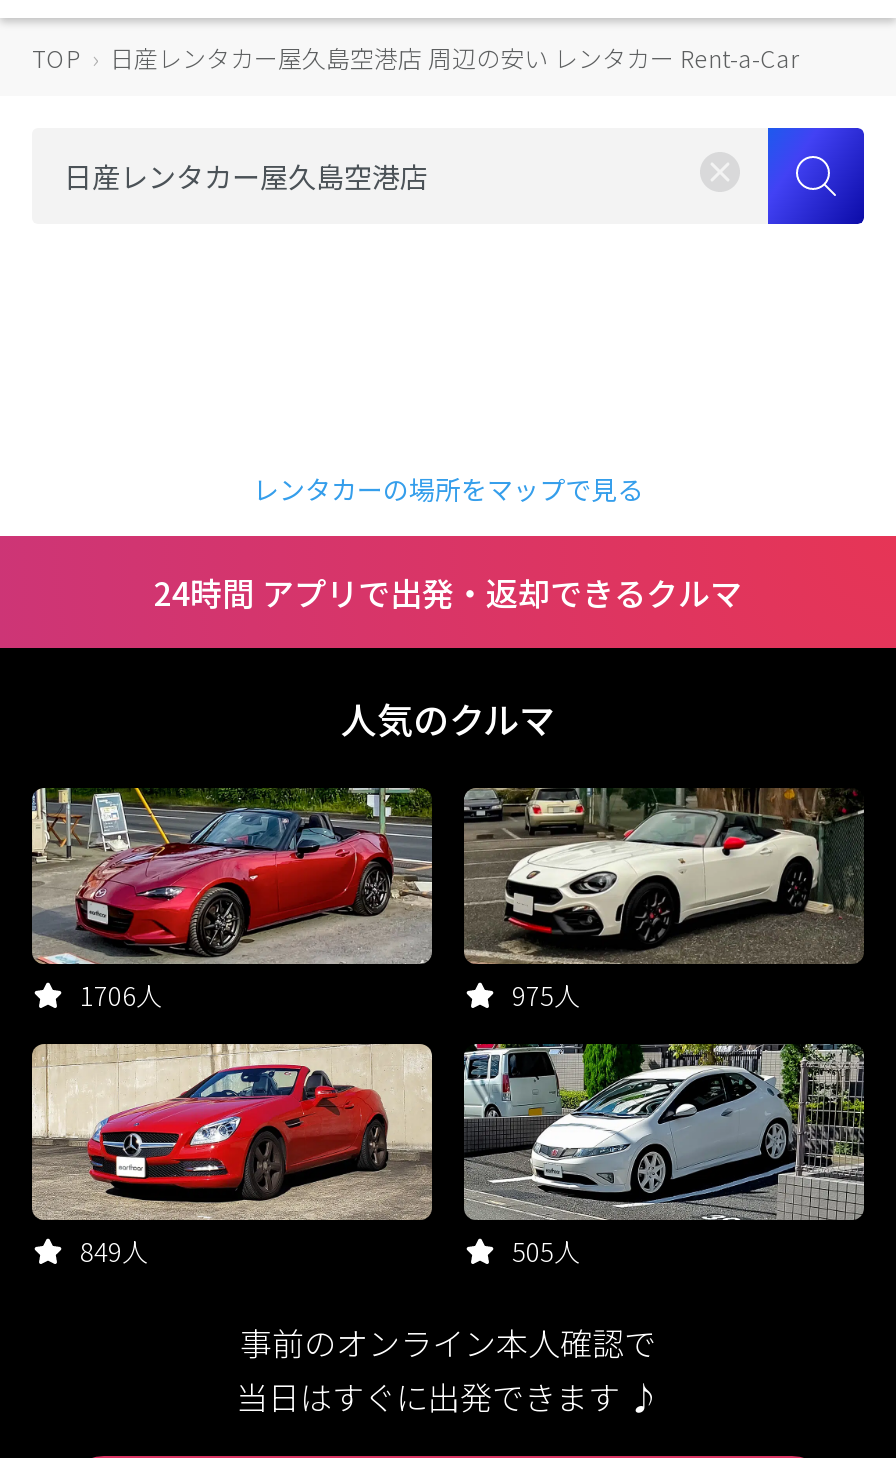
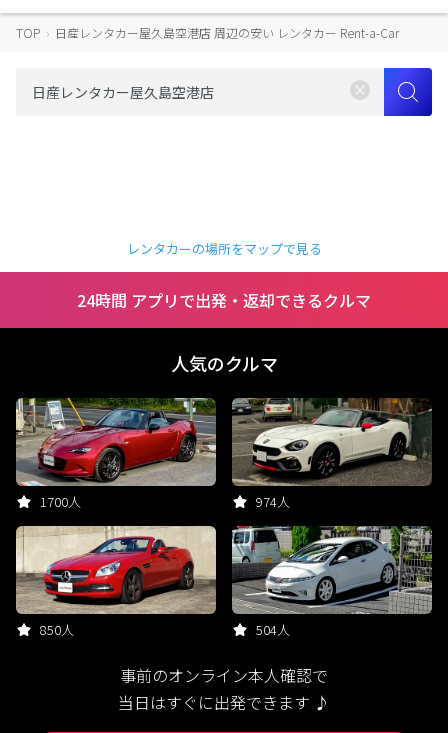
[80,976,162,1014] 1706人 -> [40,492,81,511] 1700人
[512,976,580,1014] 975人 -> [256,492,290,511] 974人
[80,1232,148,1270] 849人 -> [40,620,74,639] 850人
[512,1232,580,1270] 505人 -> [256,620,290,639] 504人

